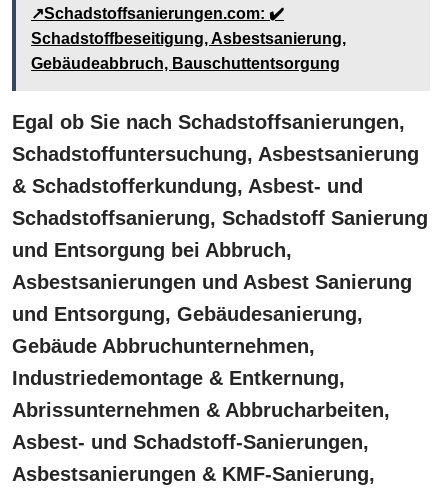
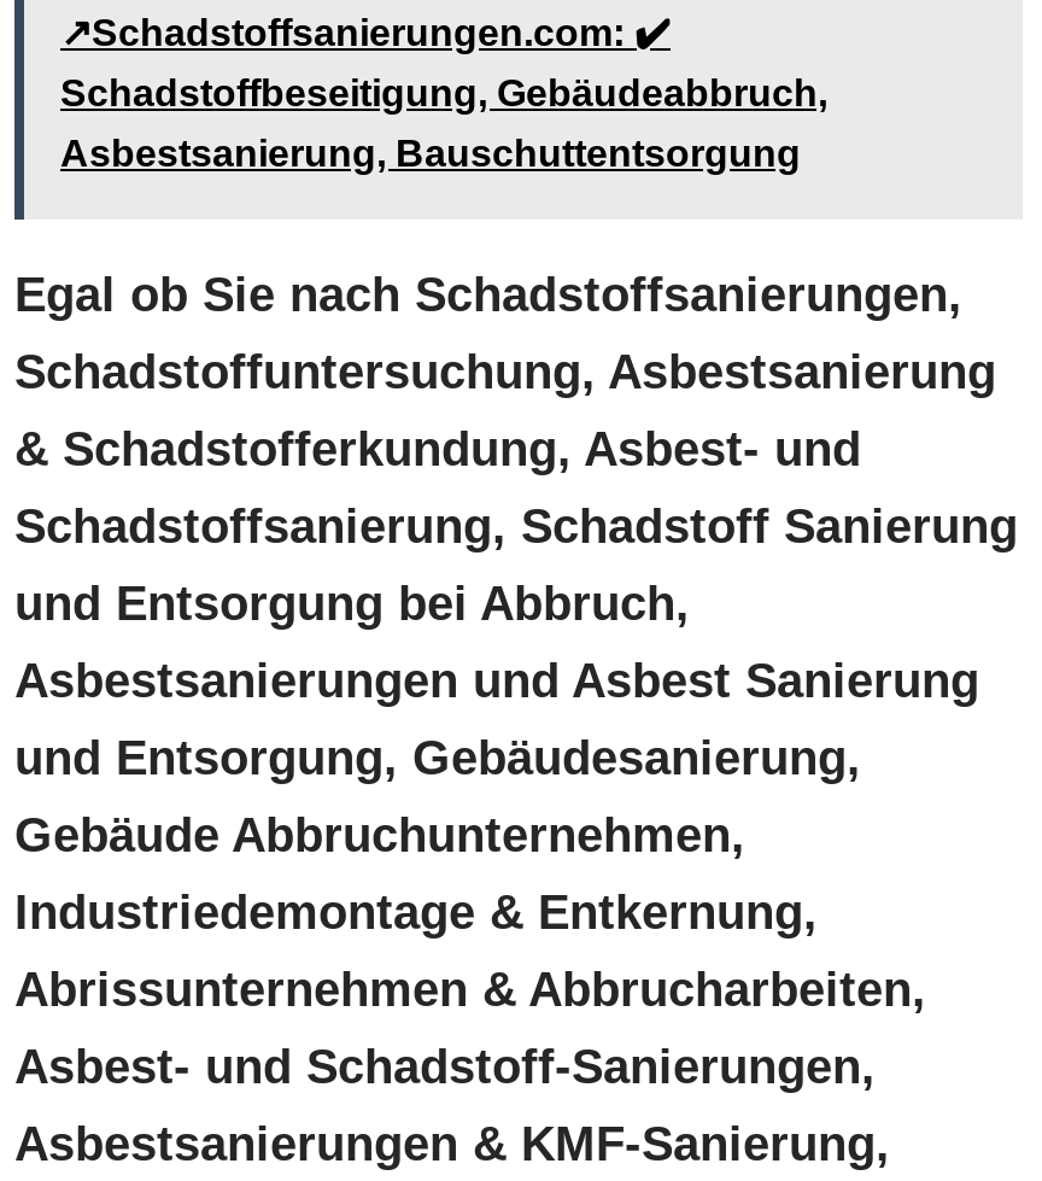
[31,30,346,47] Schadstoffbeseitigung, Asbestsanierung, -> [60,72,827,113] Schadstoffbeseitigung, Gebäudeabbruch,
[31,55,340,72] Gebäudeabbruch, Bauschuttentsorgung -> [60,132,801,173] Asbestsanierung, Bauschuttentsorgung

